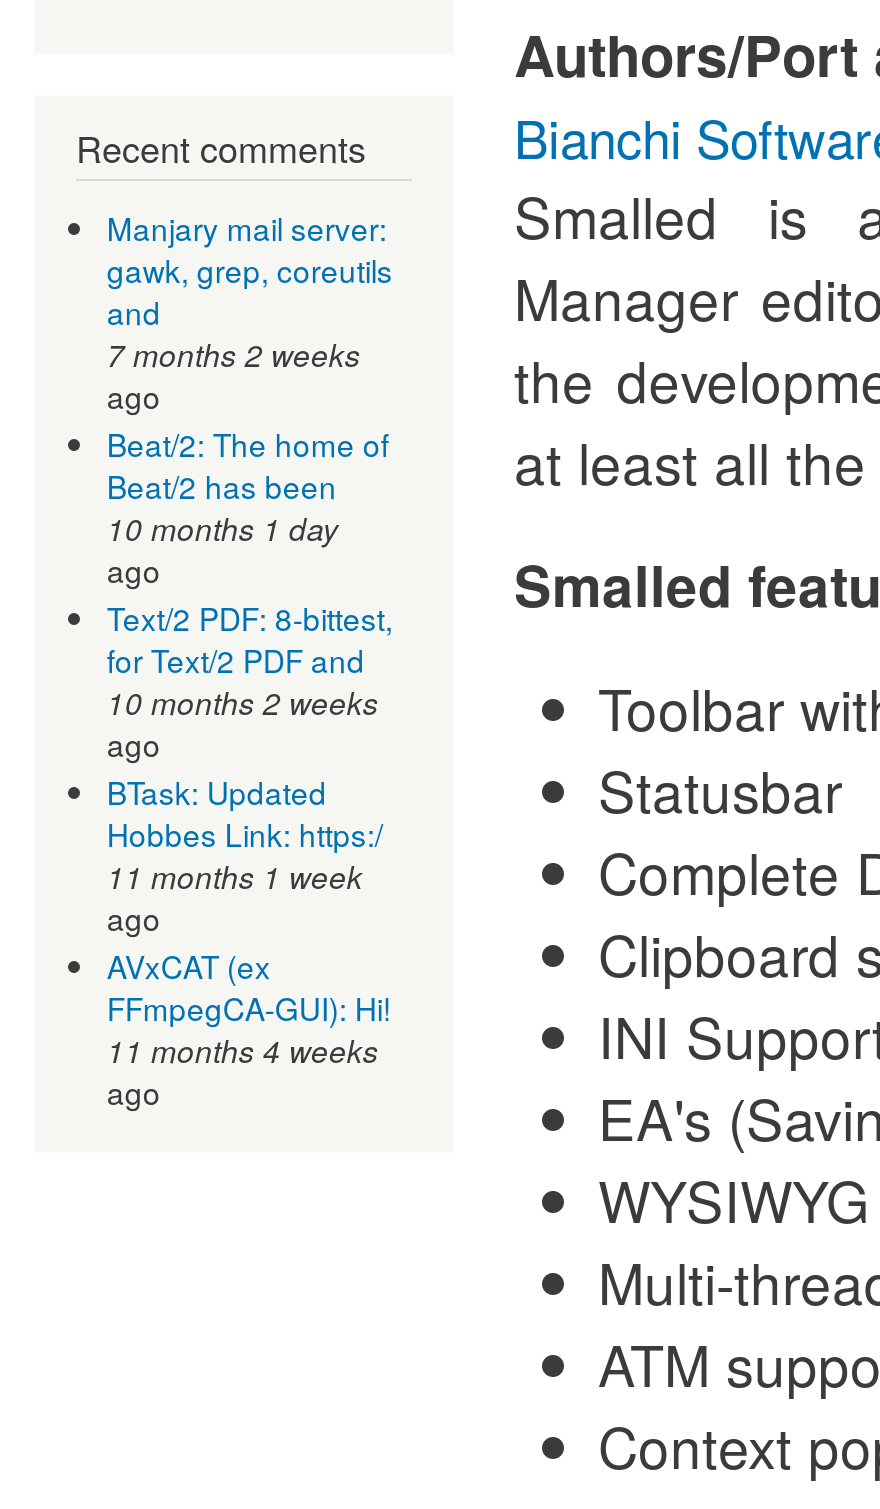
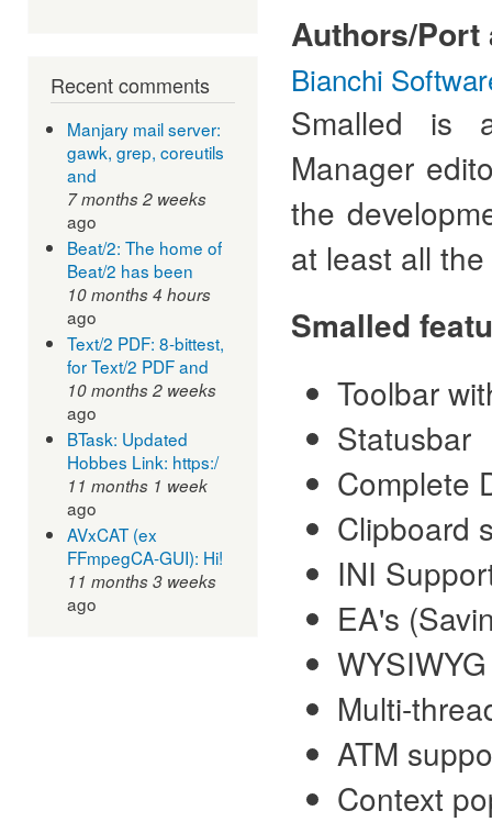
[107,506,339,548] 10 months 1 day -> [67,282,211,305] 10 months 4 hours
[107,1029,379,1071] 11 months 4 weeks -> [67,569,217,592] 11 months 3 weeks

